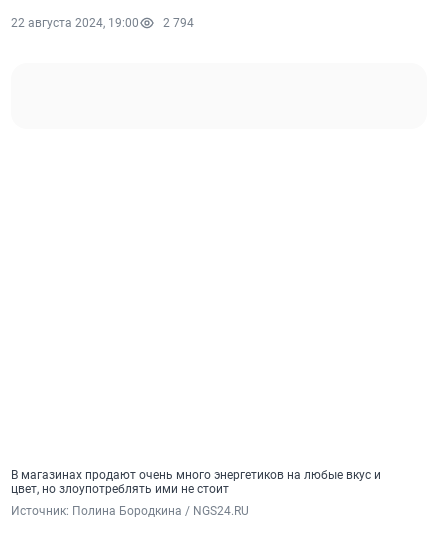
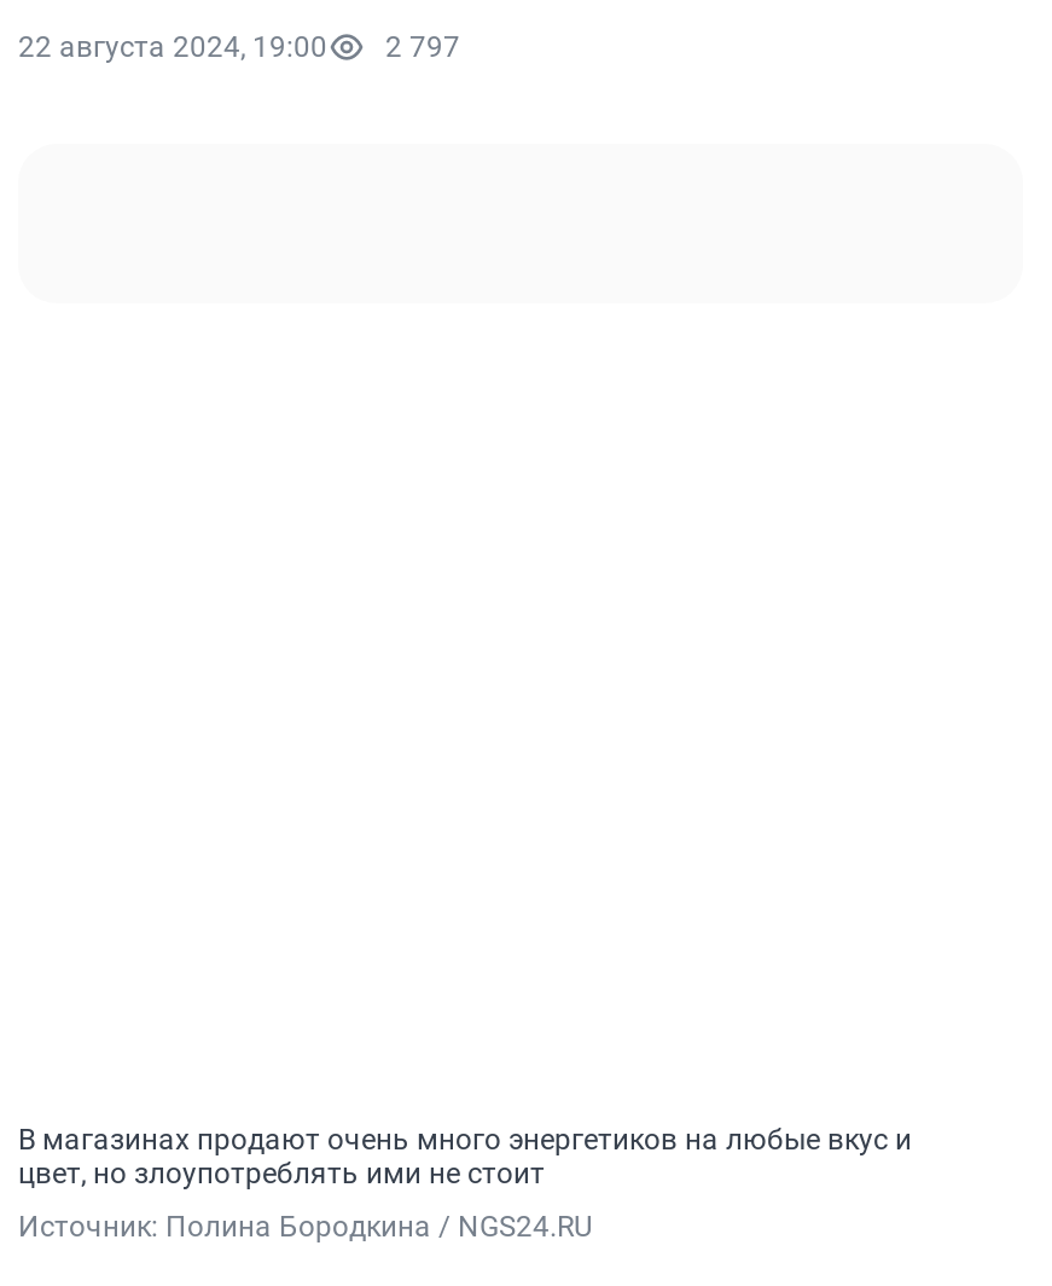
[11,16,194,30] 22 августа 2024, 19:00 2 794 -> [18,30,460,64] 22 августа 2024, 19:00 2 797

